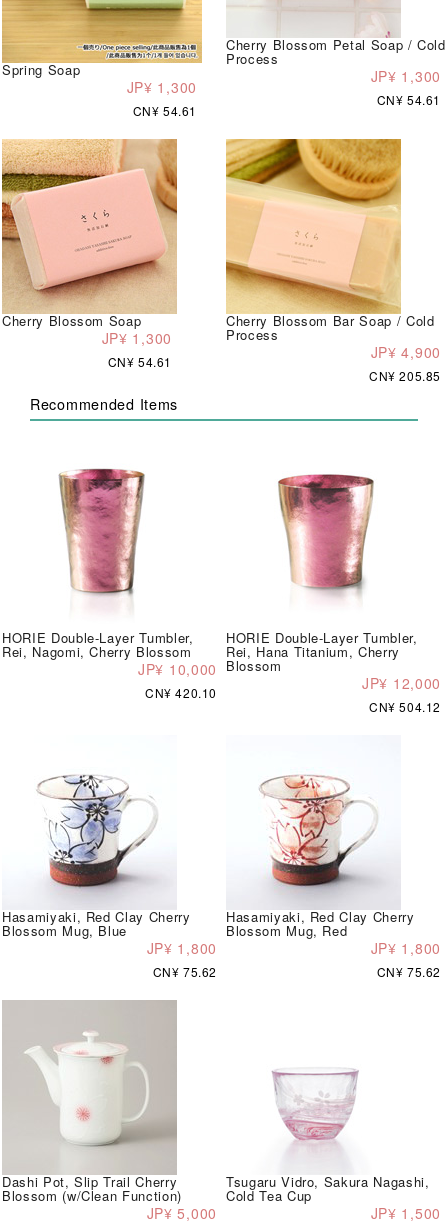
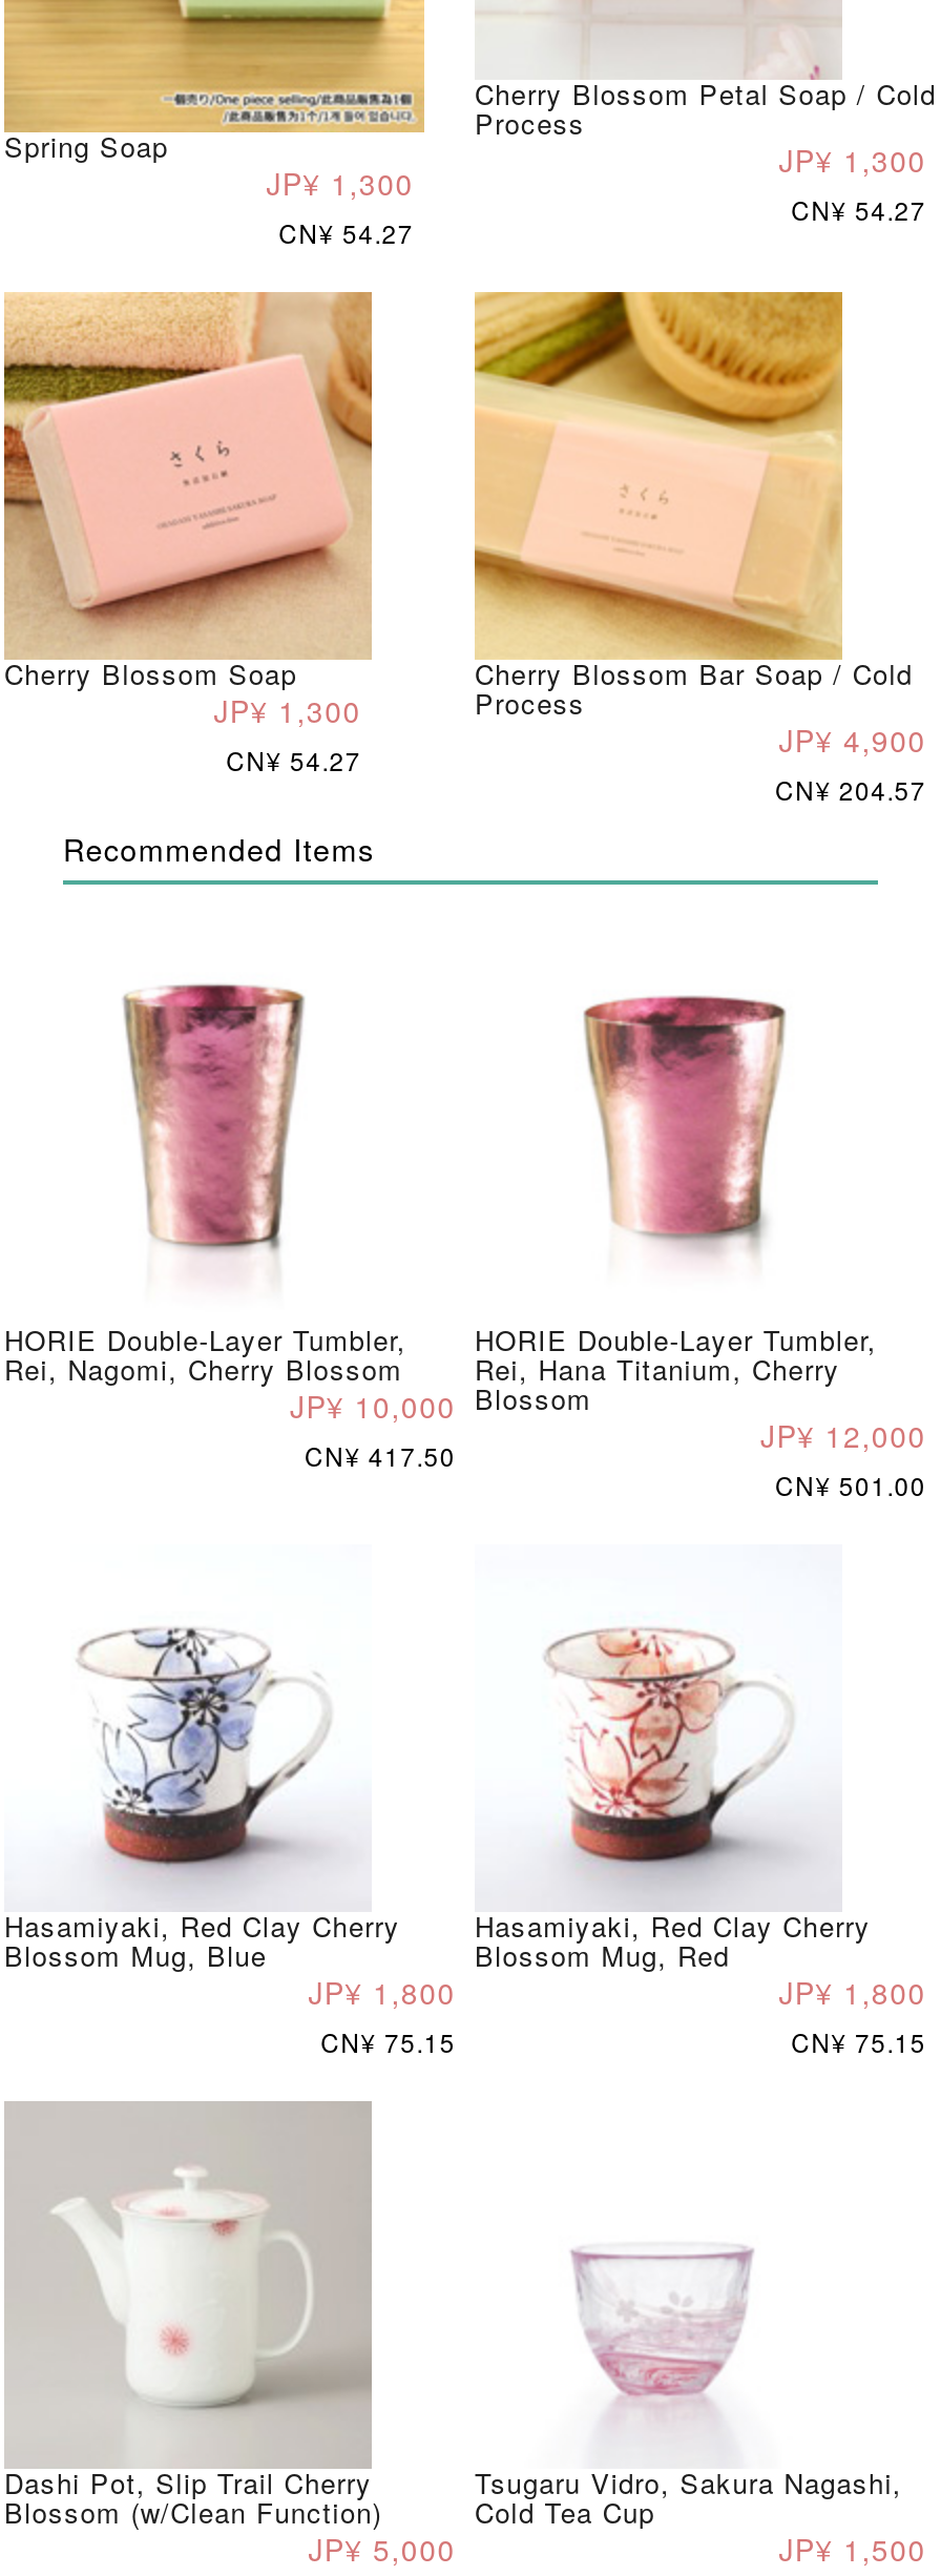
[377,91,441,108] CN¥ 54.61 -> [791,191,926,226] CN¥ 54.27
[133,102,197,119] CN¥ 54.61 -> [279,214,414,249] CN¥ 54.27
[108,353,172,370] CN¥ 54.61 -> [226,741,361,777] CN¥ 54.27
[369,367,441,384] CN¥ 205.85 -> [775,770,926,806] CN¥ 204.57
[145,683,217,700] CN¥ 420.10 -> [305,1436,456,1472] CN¥ 417.50
[369,697,441,714] CN¥ 504.12 -> [775,1466,926,1501] CN¥ 501.00
[153,962,217,979] CN¥ 75.62 -> [321,2022,456,2058] CN¥ 75.15
[377,962,441,979] CN¥ 75.62 -> [791,2022,926,2058] CN¥ 75.15

